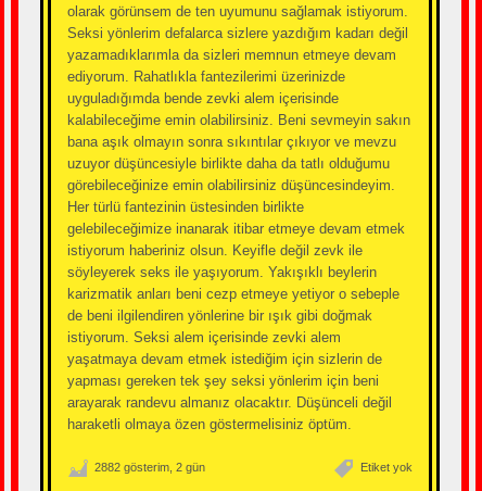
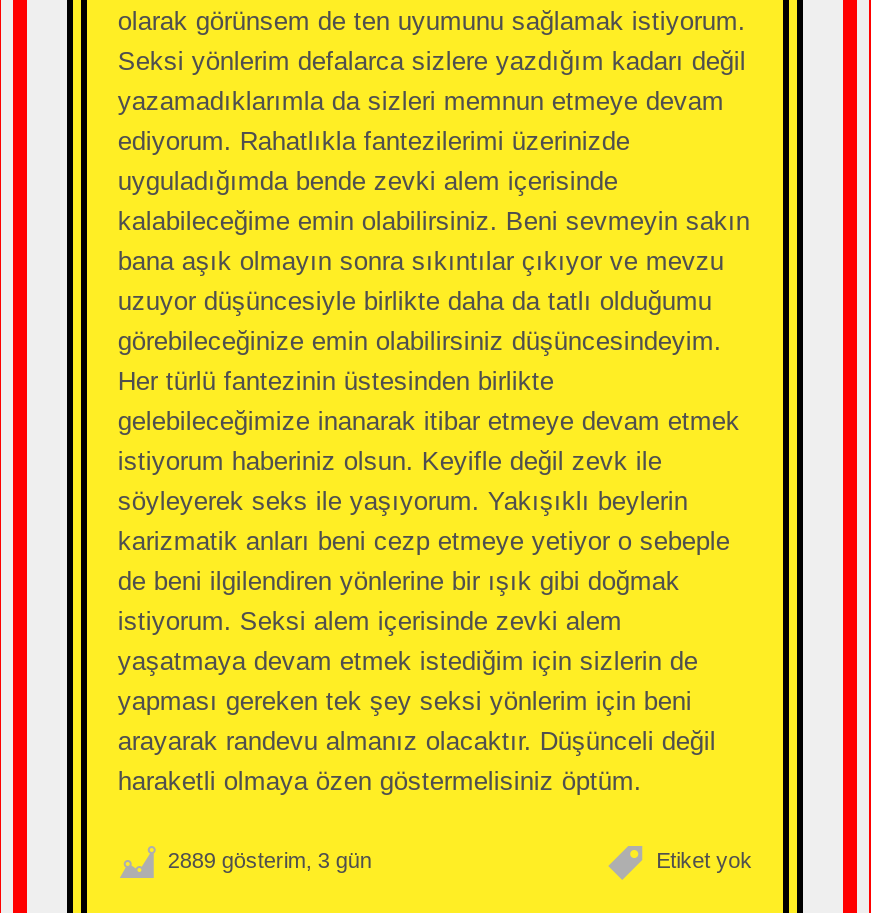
[95,460,206,473] 2882 gösterim, 2 gün -> [168,848,372,872] 2889 gösterim, 3 gün

